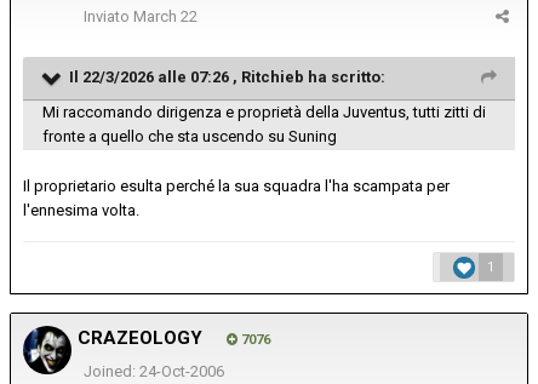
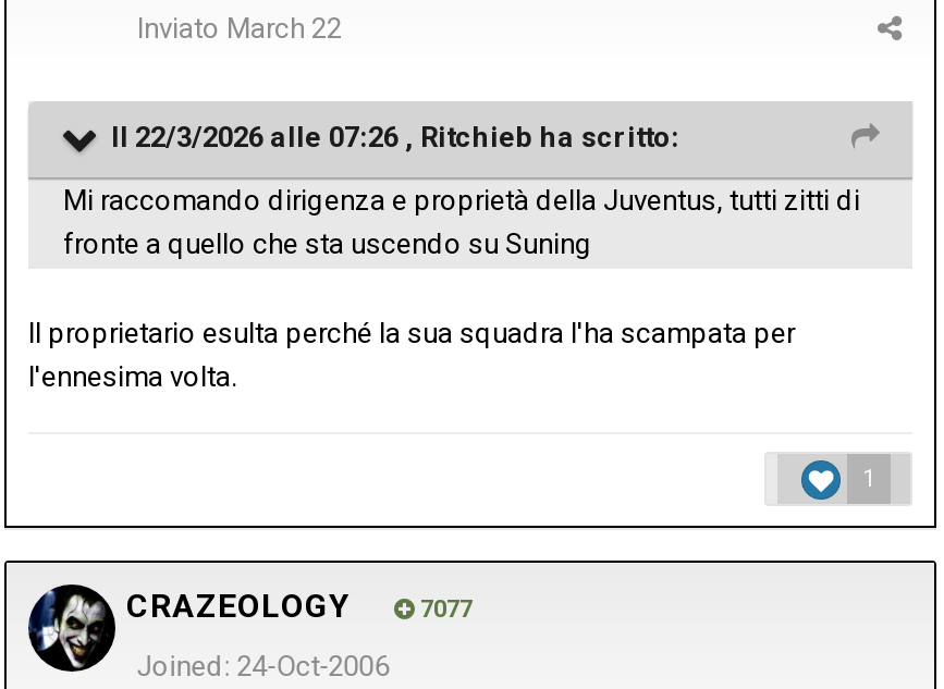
[237,332,270,347] 7076 -> [414,595,473,623] 7077

